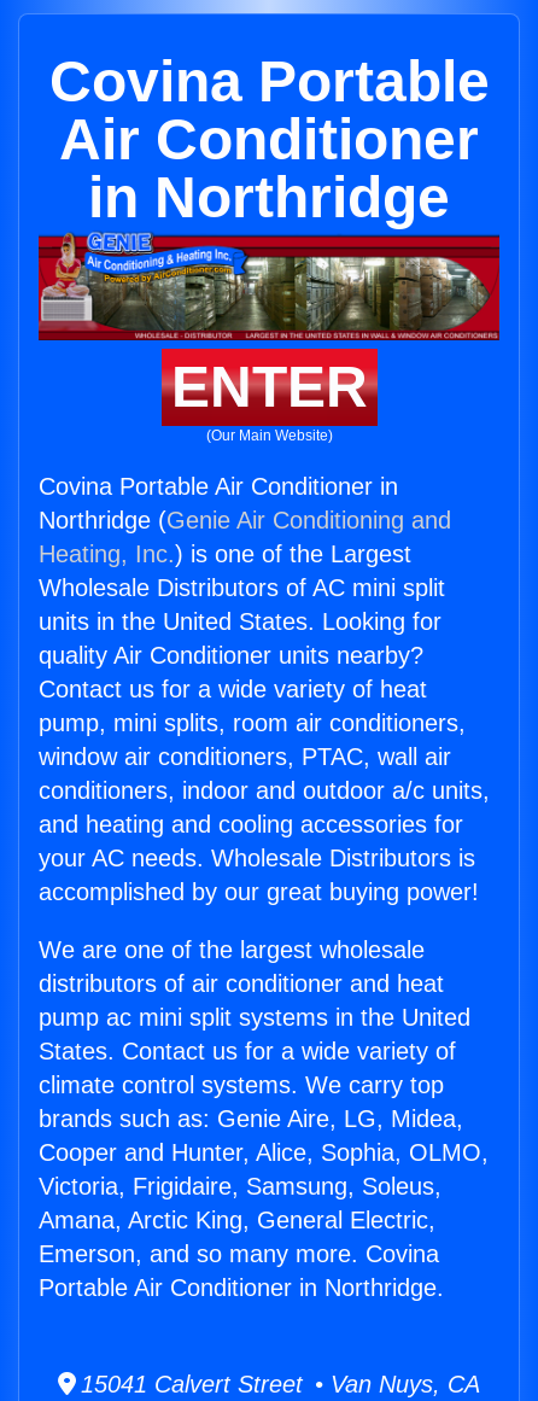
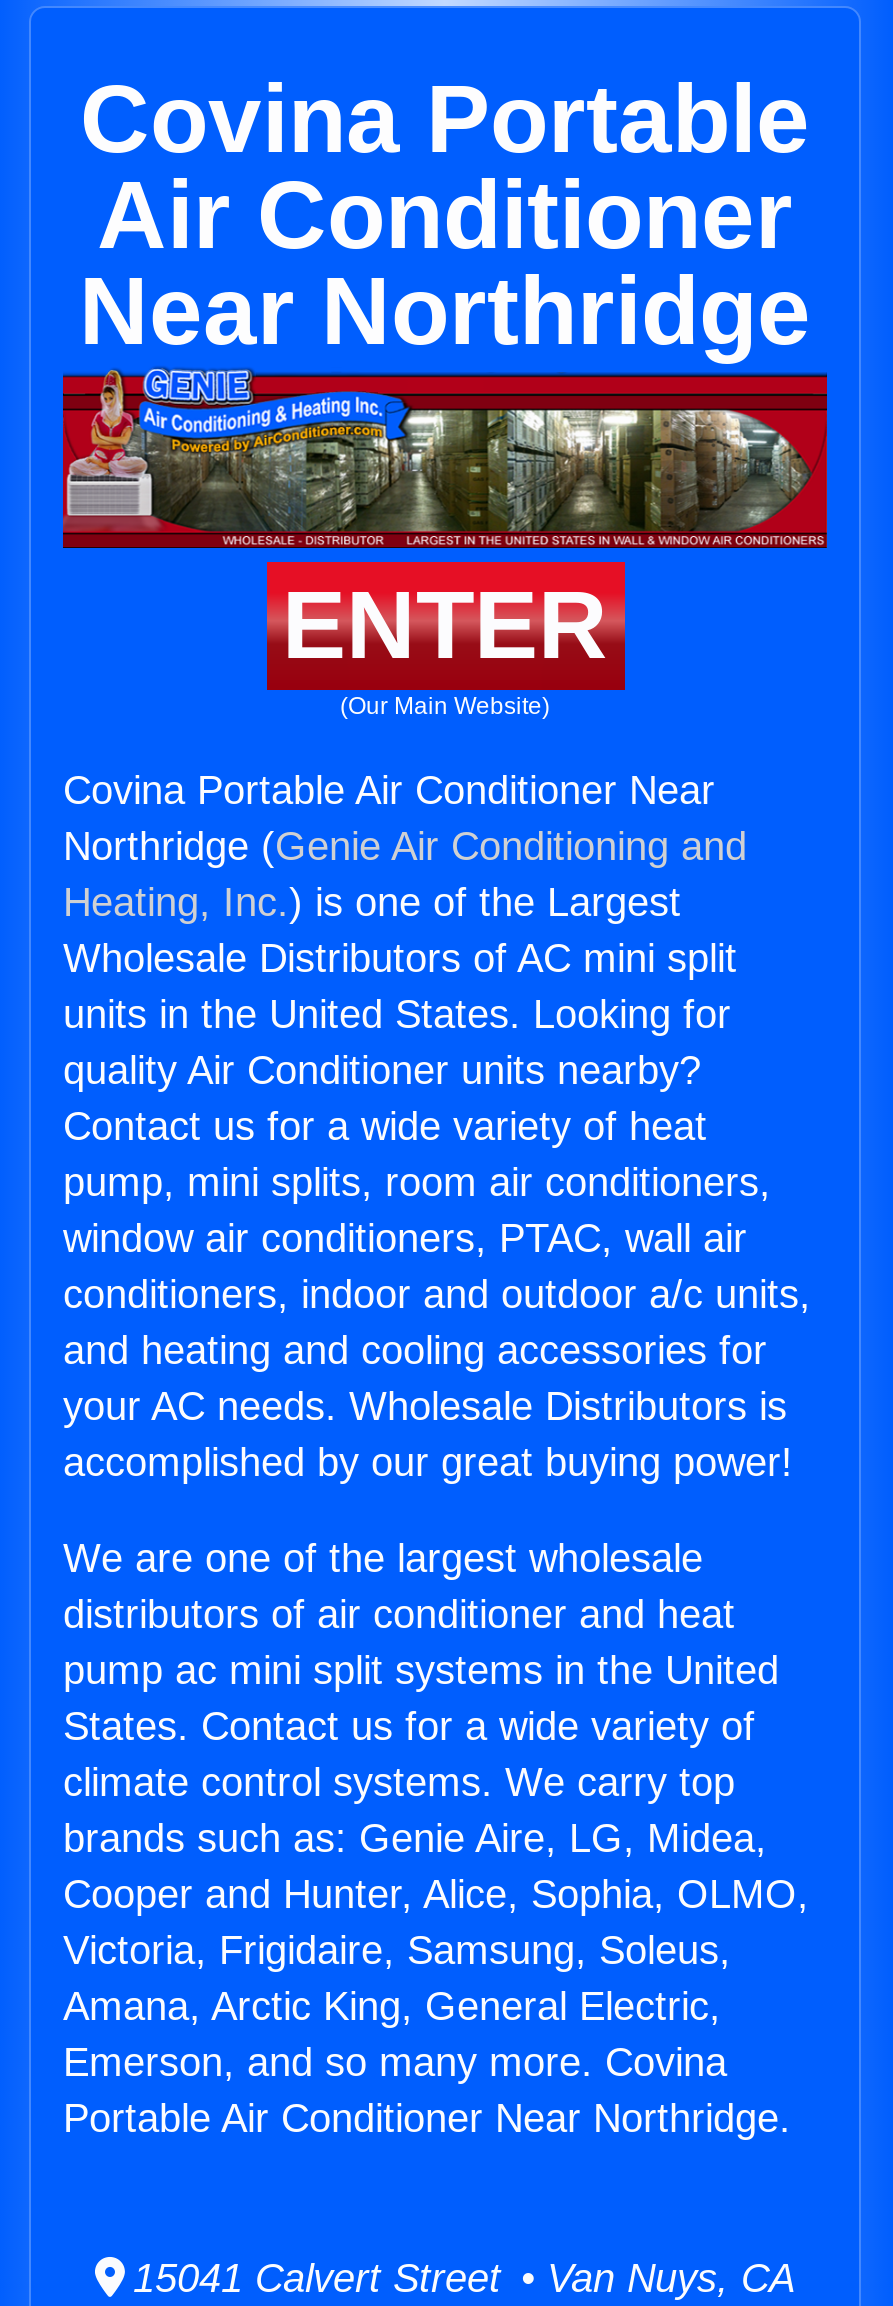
[88,165,450,229] in Northridge -> [79,258,811,364] Near Northridge
[39,473,398,500] Covina Portable Air Conditioner in -> [63,768,715,812] Covina Portable Air Conditioner Near
[39,1274,444,1301] Portable Air Conditioner in Northridge. -> [63,2096,791,2140] Portable Air Conditioner Near Northridge.

